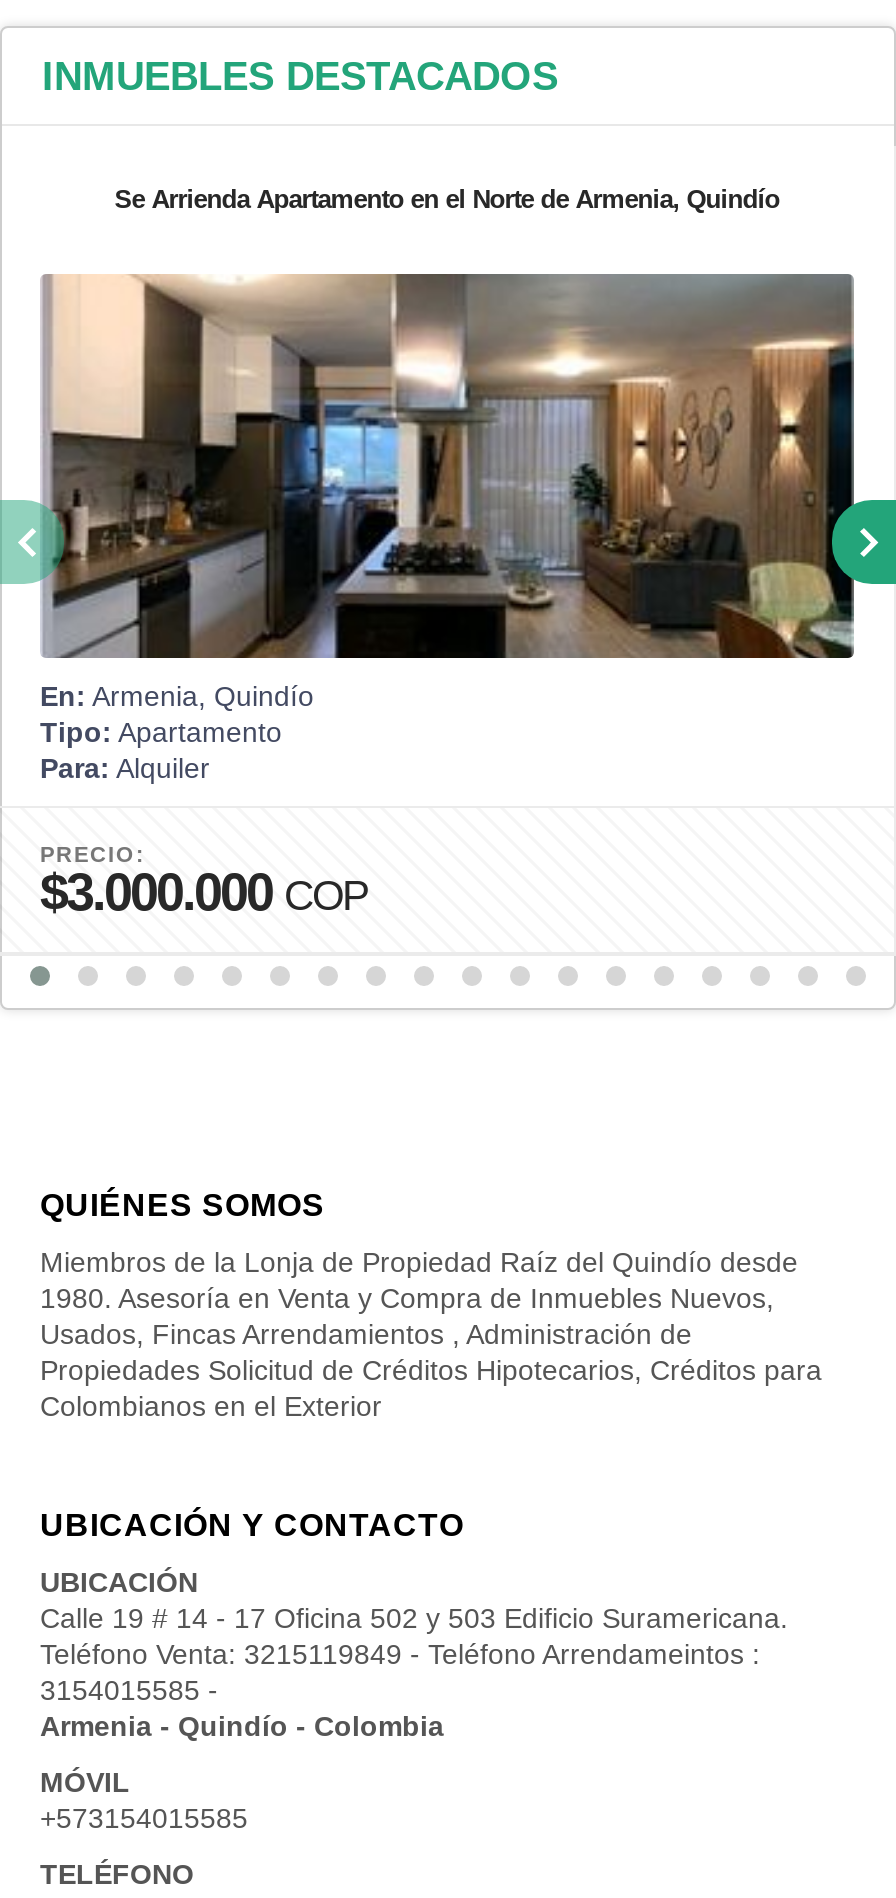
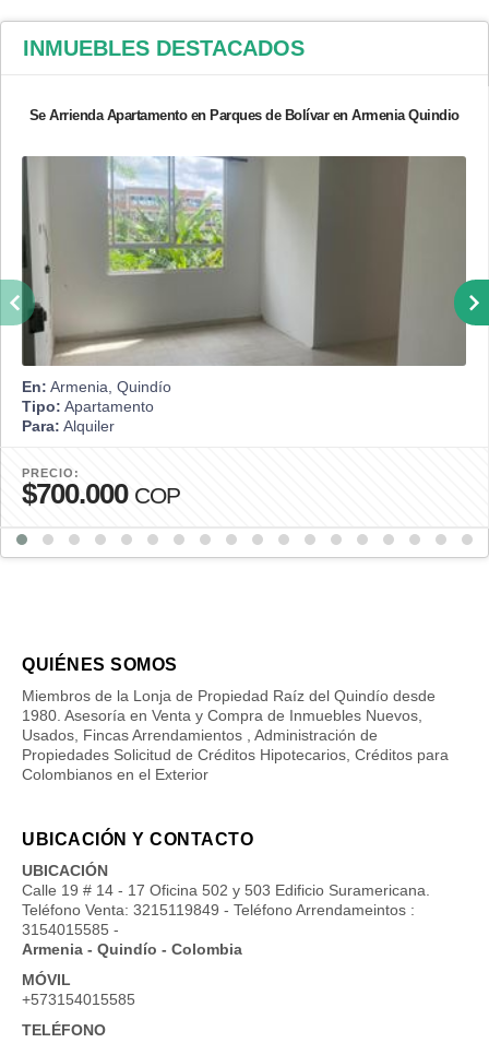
[114,184,780,214] Se Arrienda Apartamento en el Norte de Armenia, Quindío -> [29,107,459,123] Se Arrienda Apartamento en Parques de Bolívar en Armenia Quindio
[42,272,852,660] [image] -> [22,155,466,367] [image]
[40,862,368,922] $3.000.000 COP -> [22,477,180,510] $700.000 COP

